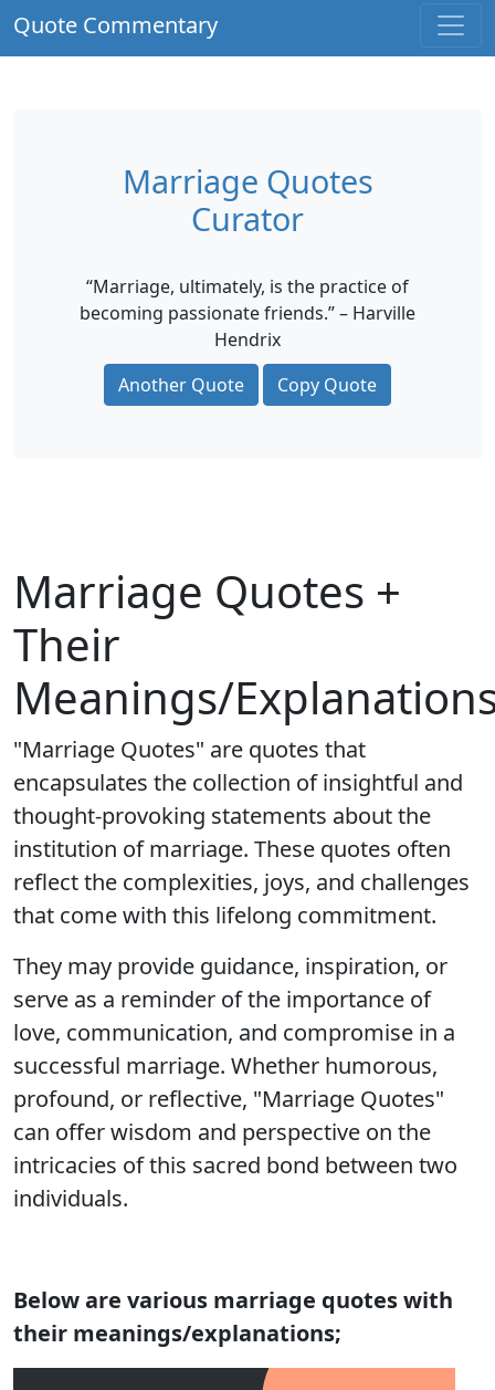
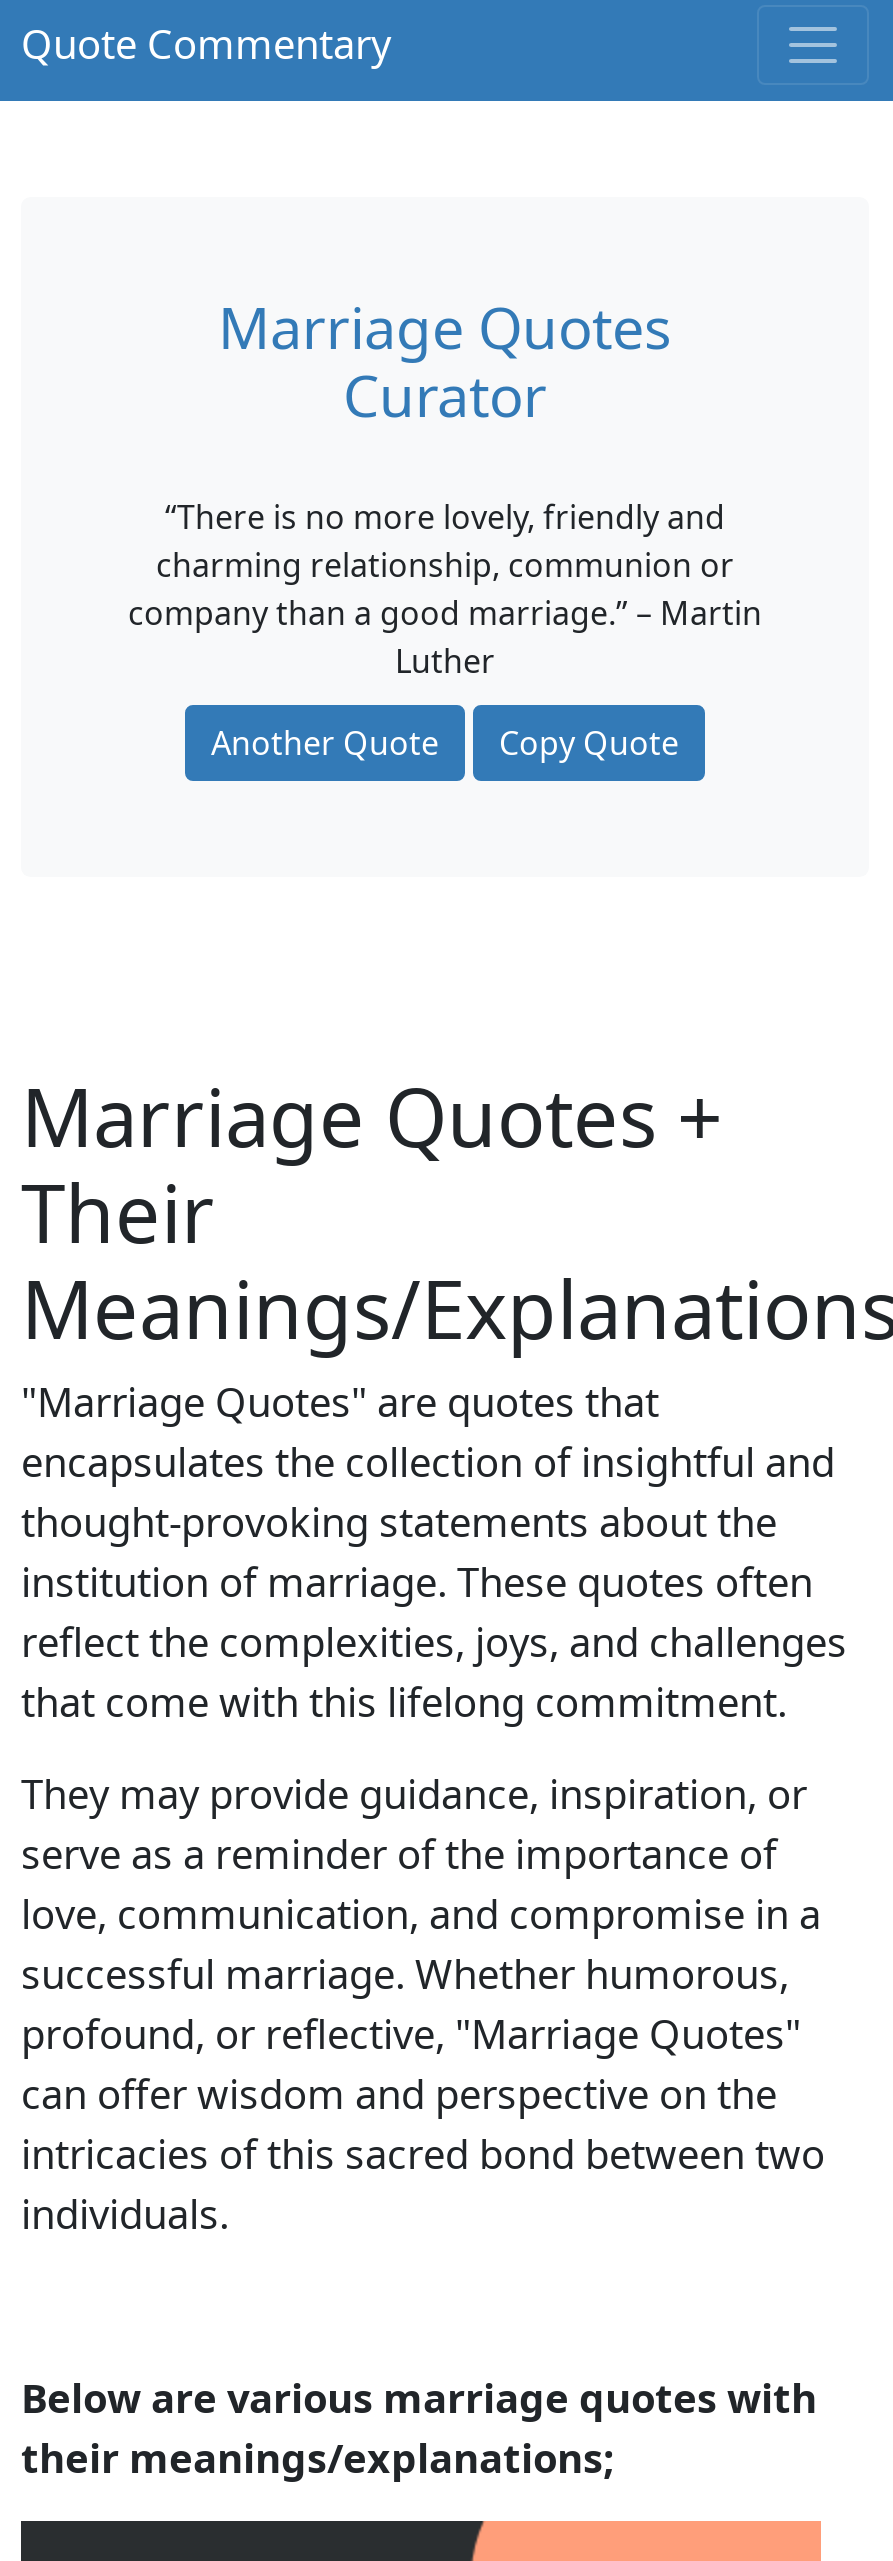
[80,274,415,352] “Marriage, ultimately, is the practice of | becoming passionate friends.” – Harville | Hendrix -> [128,495,762,683] “There is no more lovely, friendly and | charming relationship, communion or | company than a good marriage.” – Martin | Luther

